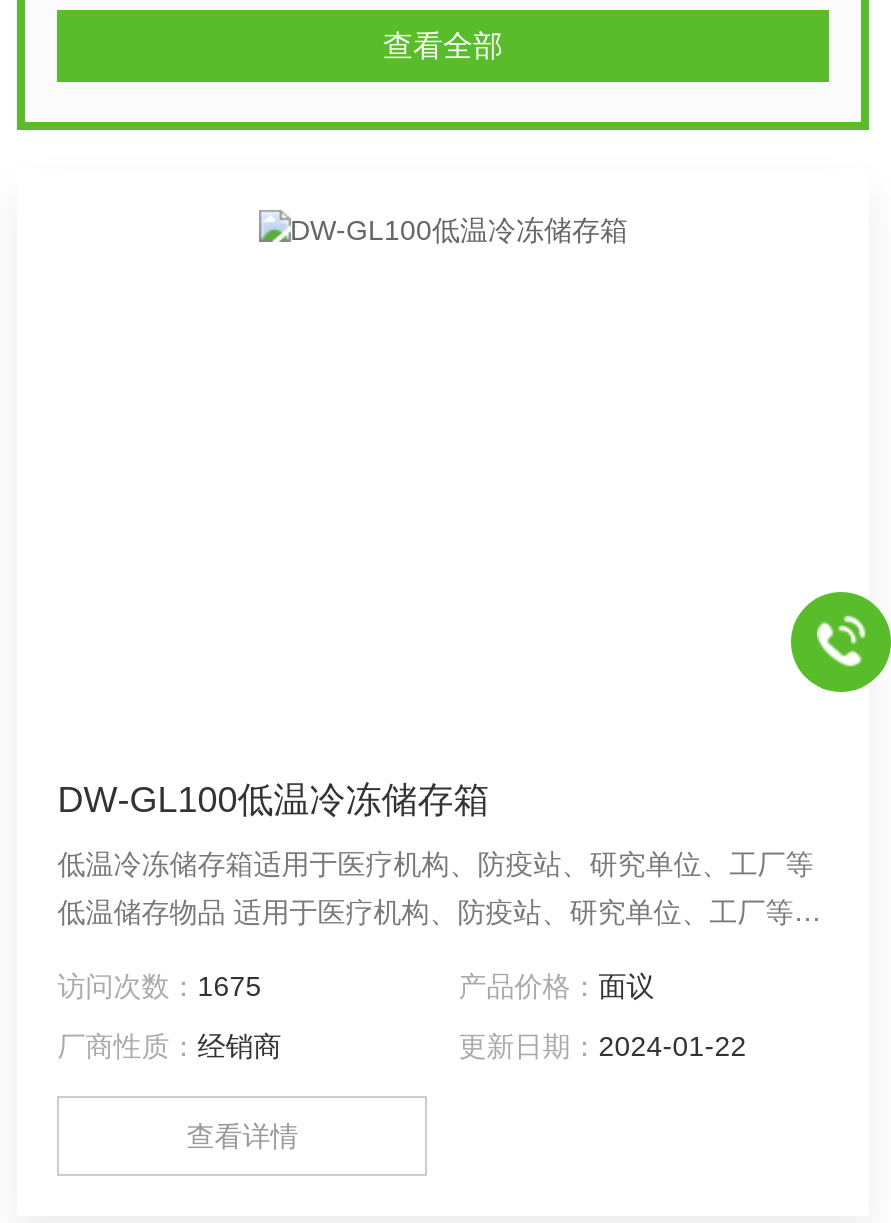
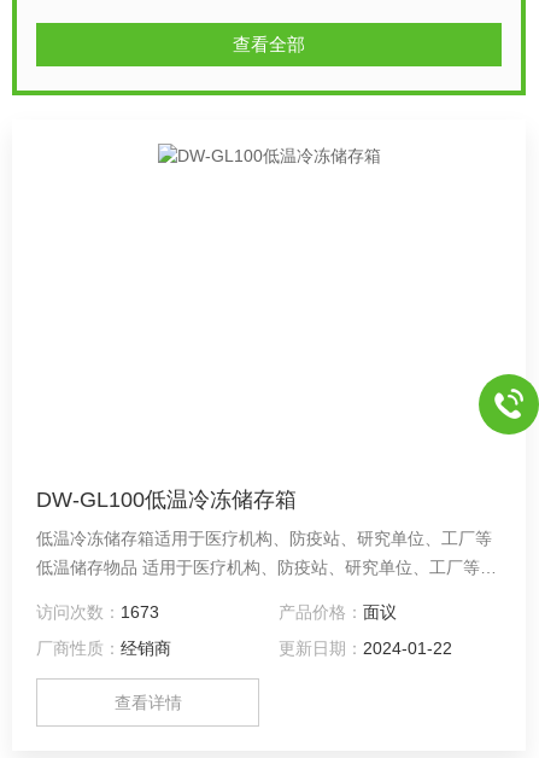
[57,969,261,1001] 访问次数：1675 -> [36,602,159,621] 访问次数：1673

